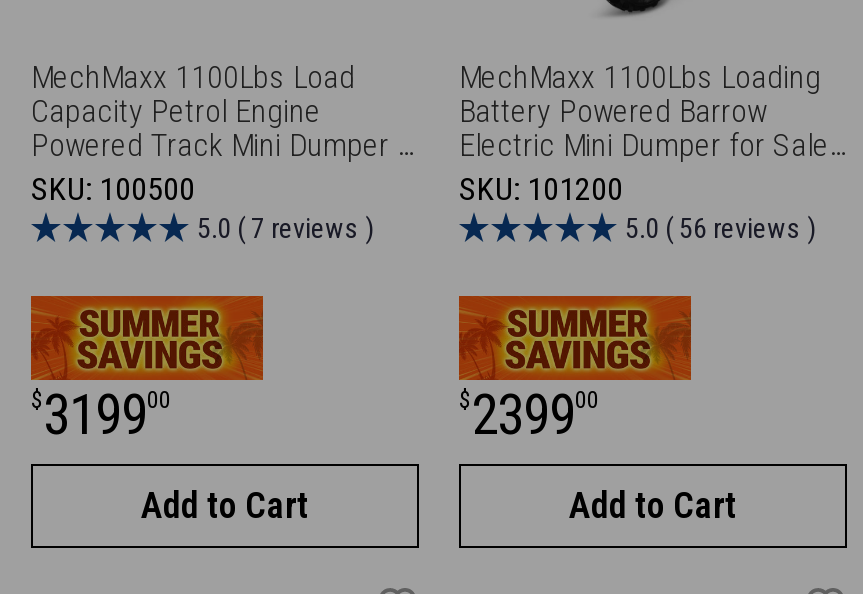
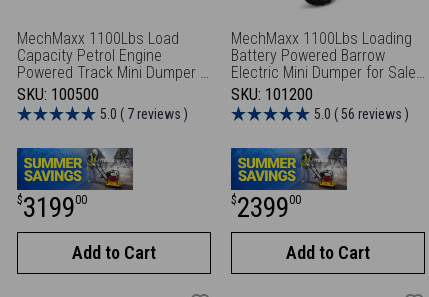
[29,294,265,382] [image] -> [16,147,134,191] [image]
[457,294,693,382] [image] -> [230,147,348,191] [image]

